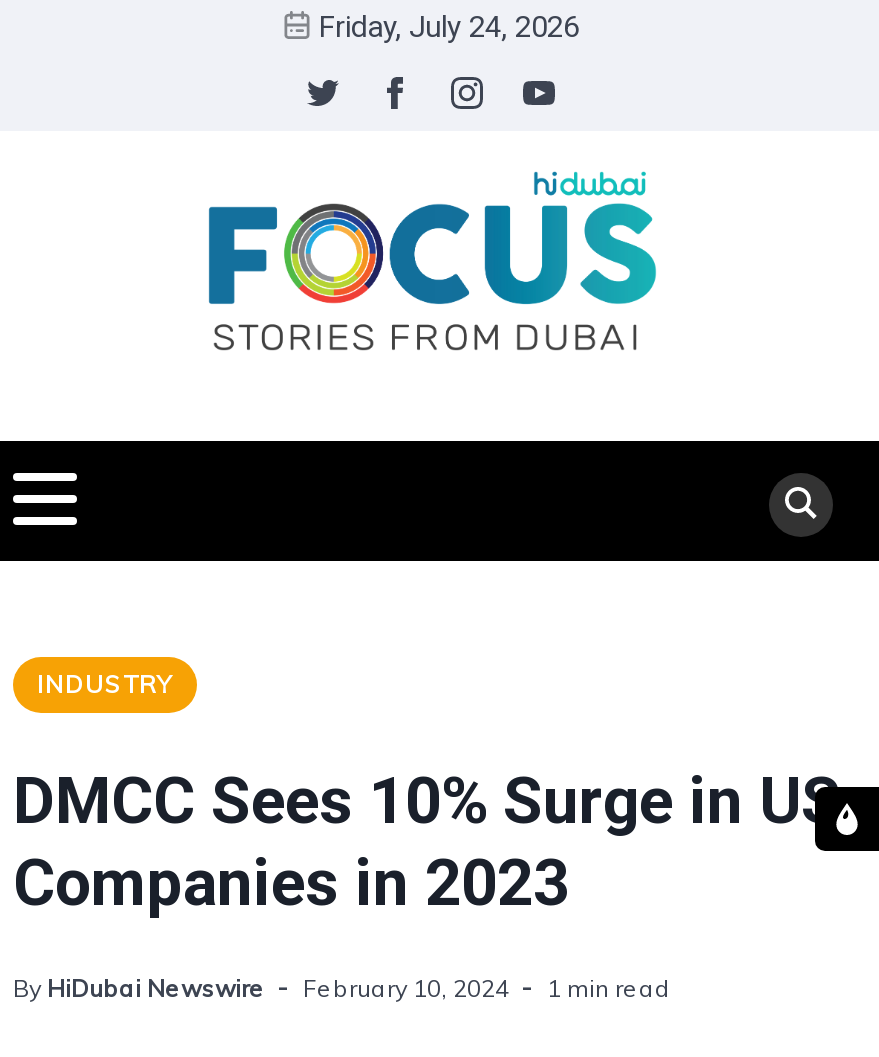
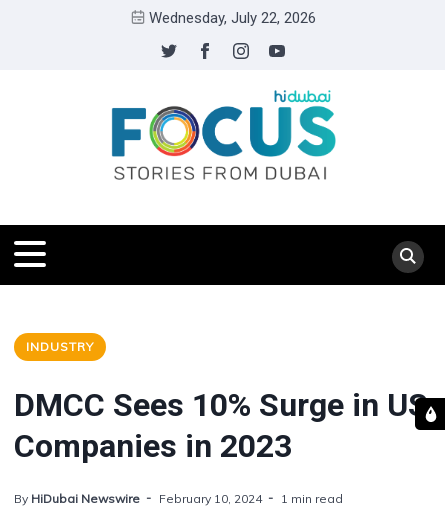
[319,9,579,45] Friday, July 24, 2026 -> [148,9,315,27] Wednesday, July 22, 2026

